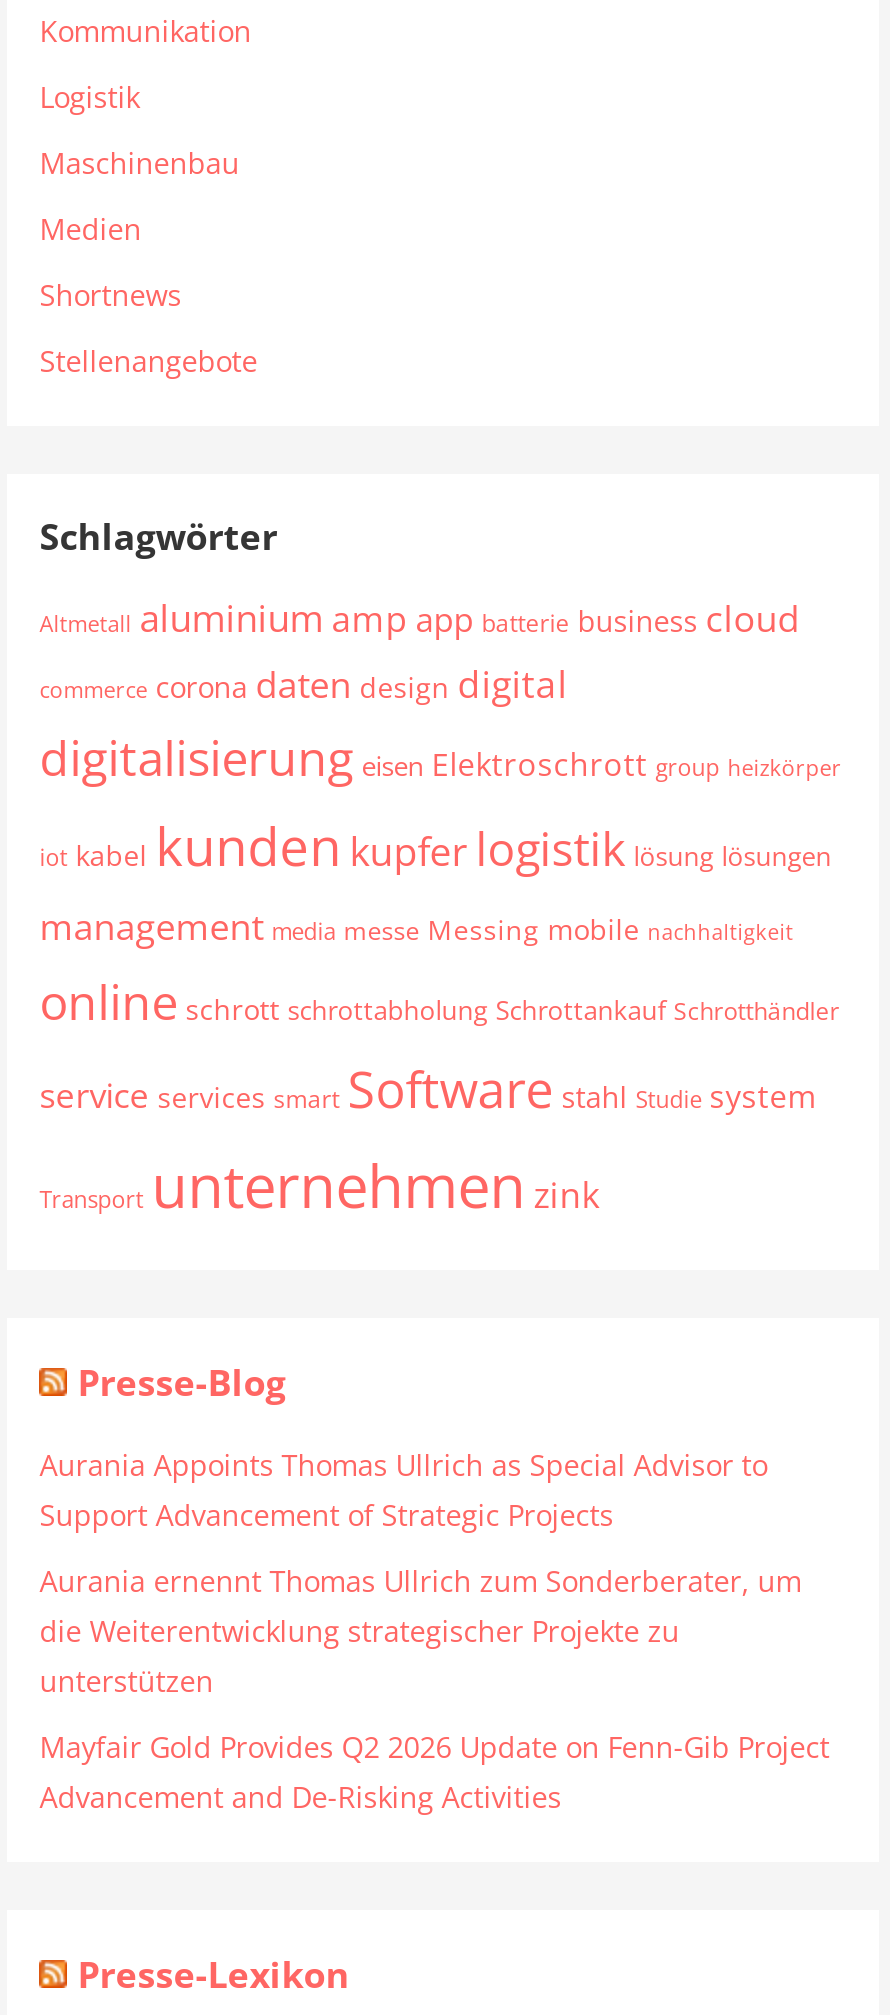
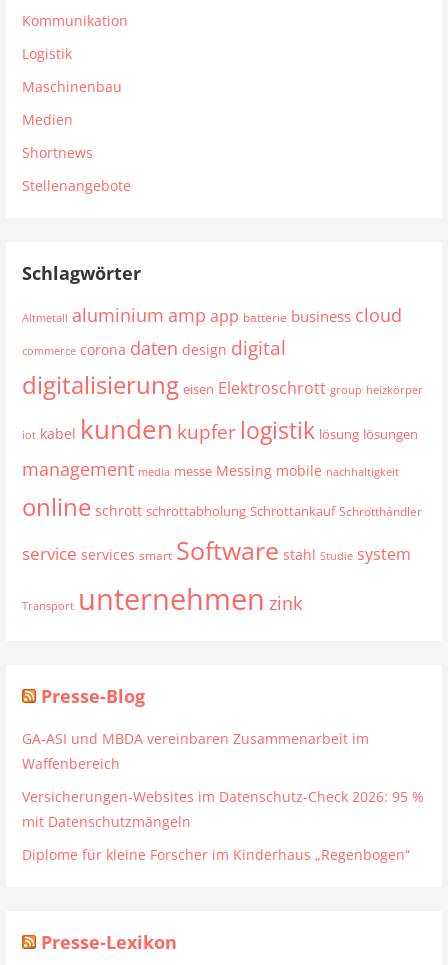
[39,1447,767,1535] Aurania Appoints Thomas Ullrich as Special Advisor to | Support Advancement of Strategic Projects -> [22,729,369,773] GA-ASI und MBDA vereinbaren Zusammenarbeit im | Waffenbereich
[39,1563,801,1701] Aurania ernennt Thomas Ullrich zum Sonderberater, um | die Weiterentwicklung strategischer Projekte zu | unterstützen -> [22,787,424,831] Versicherungen-Websites im Datenschutz-Check 2026: 95 % | mit Datenschutzmängeln
[39,1729,829,1817] Mayfair Gold Provides Q2 2026 Update on Fenn-Gib Project | Advancement and De-Risking Activities -> [22,845,410,864] Diplome für kleine Forscher im Kinderhaus „Regenbogen“

